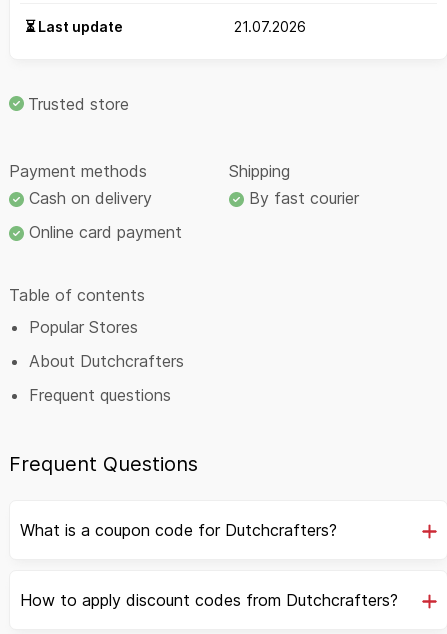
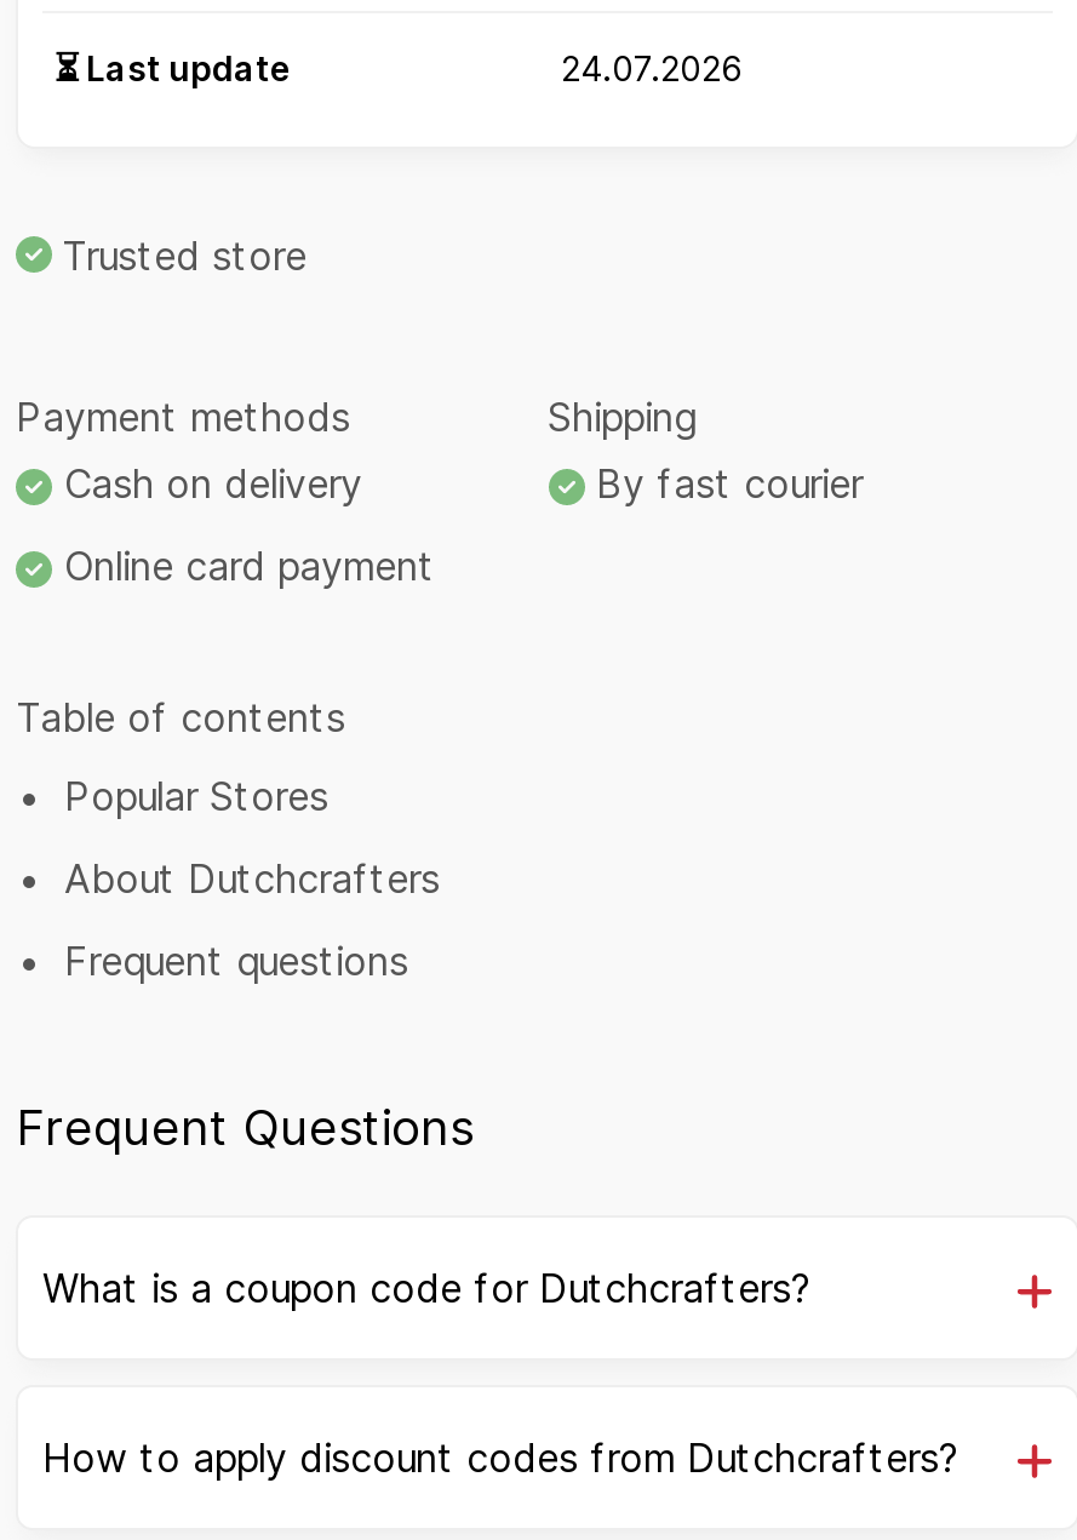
[234,18,306,35] 21.07.2026 -> [561,46,743,87] 24.07.2026

